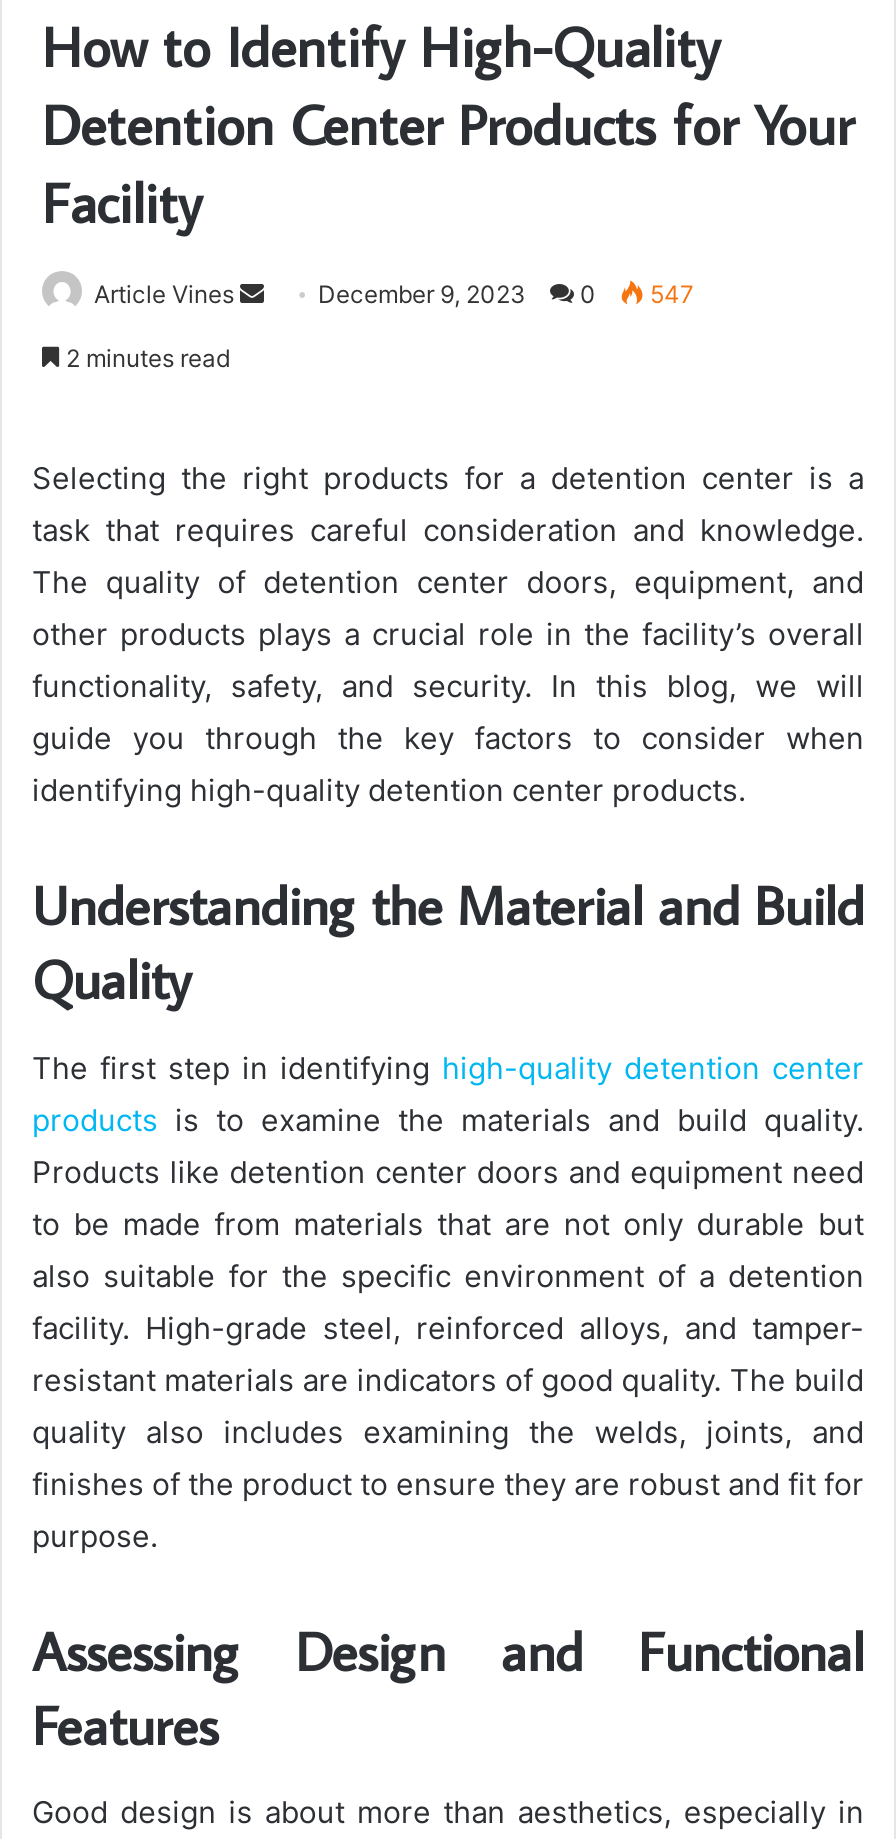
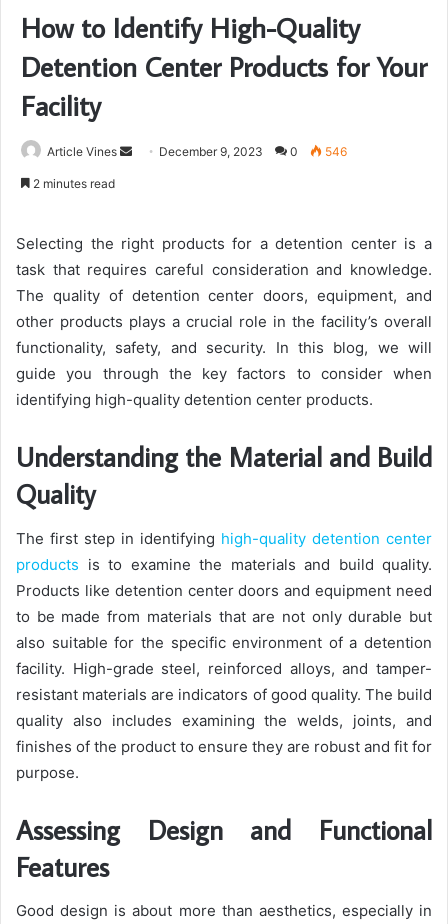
[644,279,694,309] 547 -> [322,144,347,159] 546

